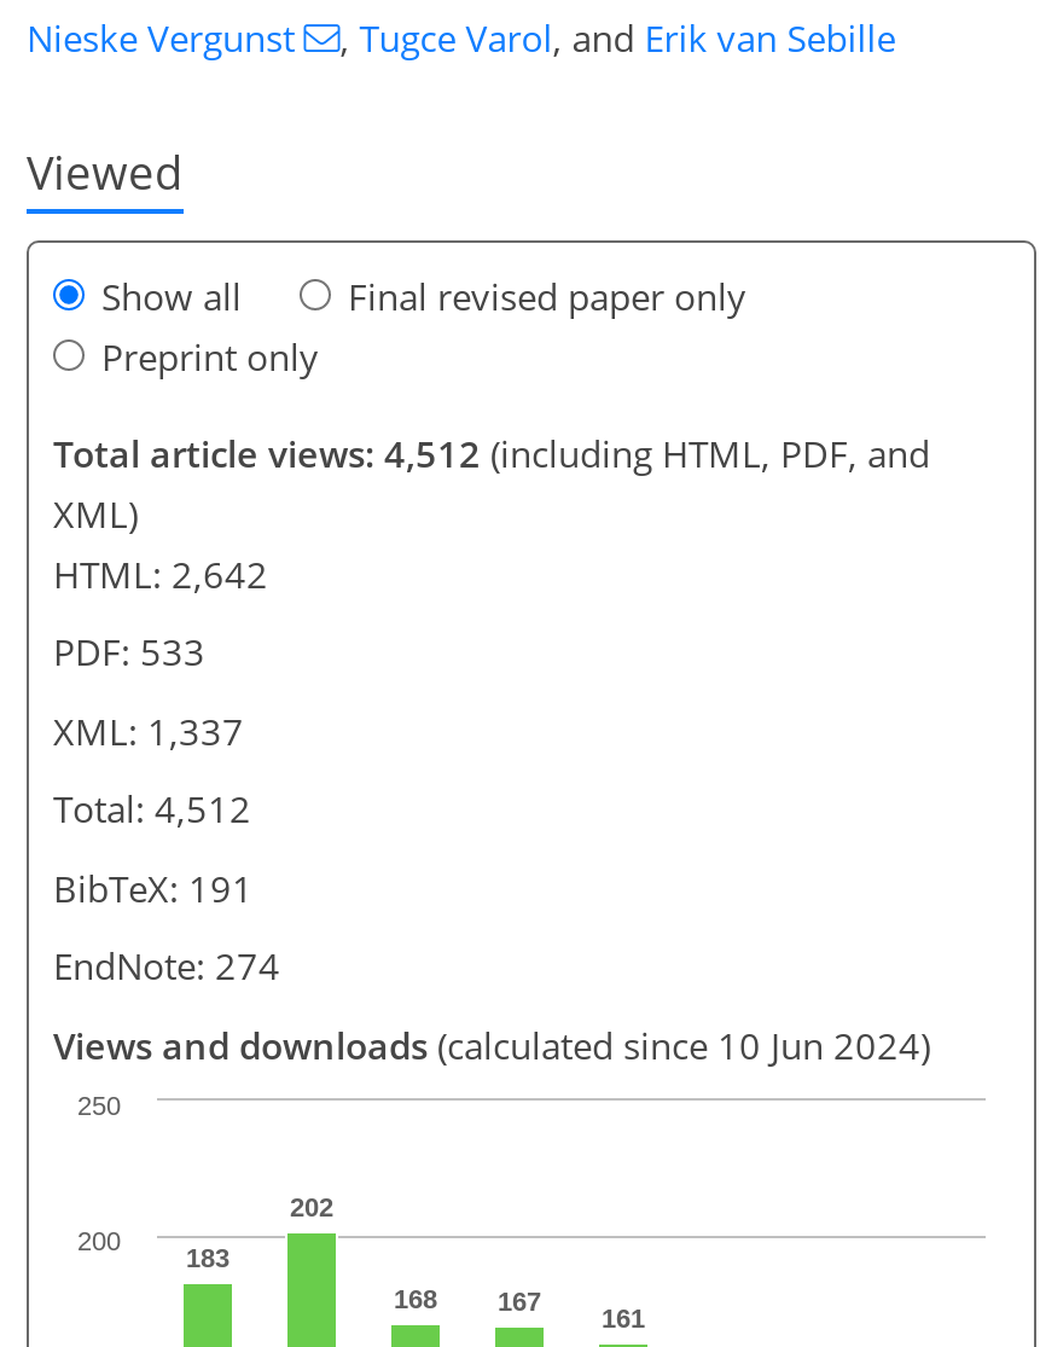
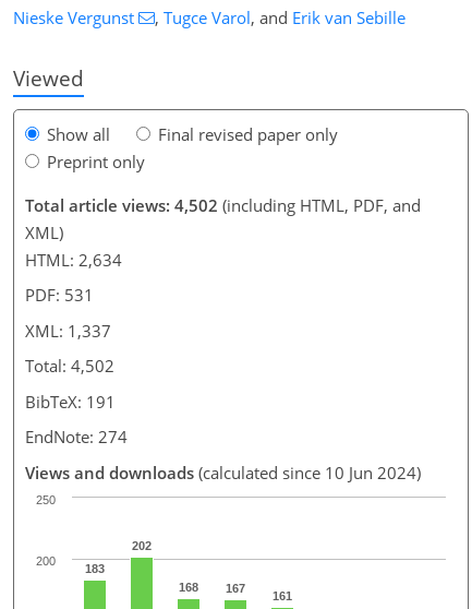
[53,428,930,477] Total article views: 4,512 (including HTML, PDF, and -> [25,194,421,216] Total article views: 4,502 (including HTML, PDF, and
[53,549,268,598] HTML: 2,642 -> [25,249,122,270] HTML: 2,634
[53,627,205,676] PDF: 533 -> [25,284,94,306] PDF: 531
[53,785,251,833] Total: 4,512 -> [25,355,114,377] Total: 4,502

